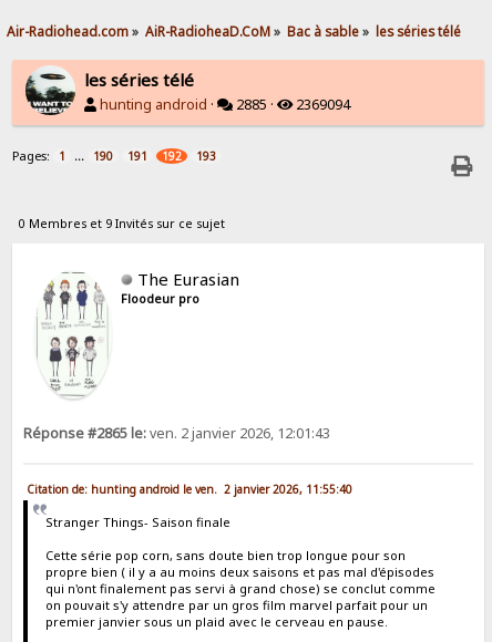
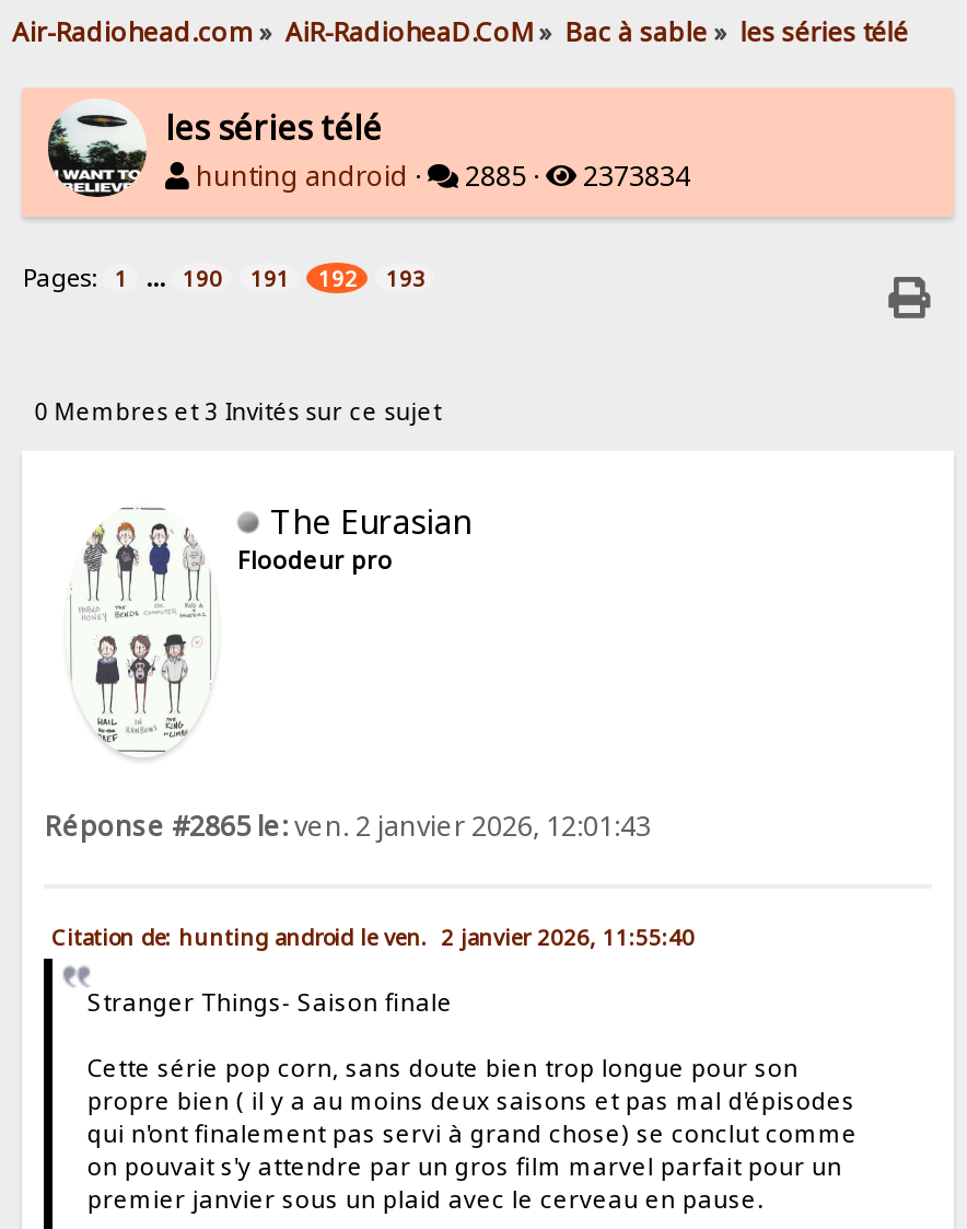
[100,95,351,114] hunting android · 2885 · 2369094 -> [196,157,690,194] hunting android · 2885 · 2373834
[19,215,225,231] 0 Membres et 9 Invités sur ce sujet -> [35,395,441,426] 0 Membres et 3 Invités sur ce sujet

